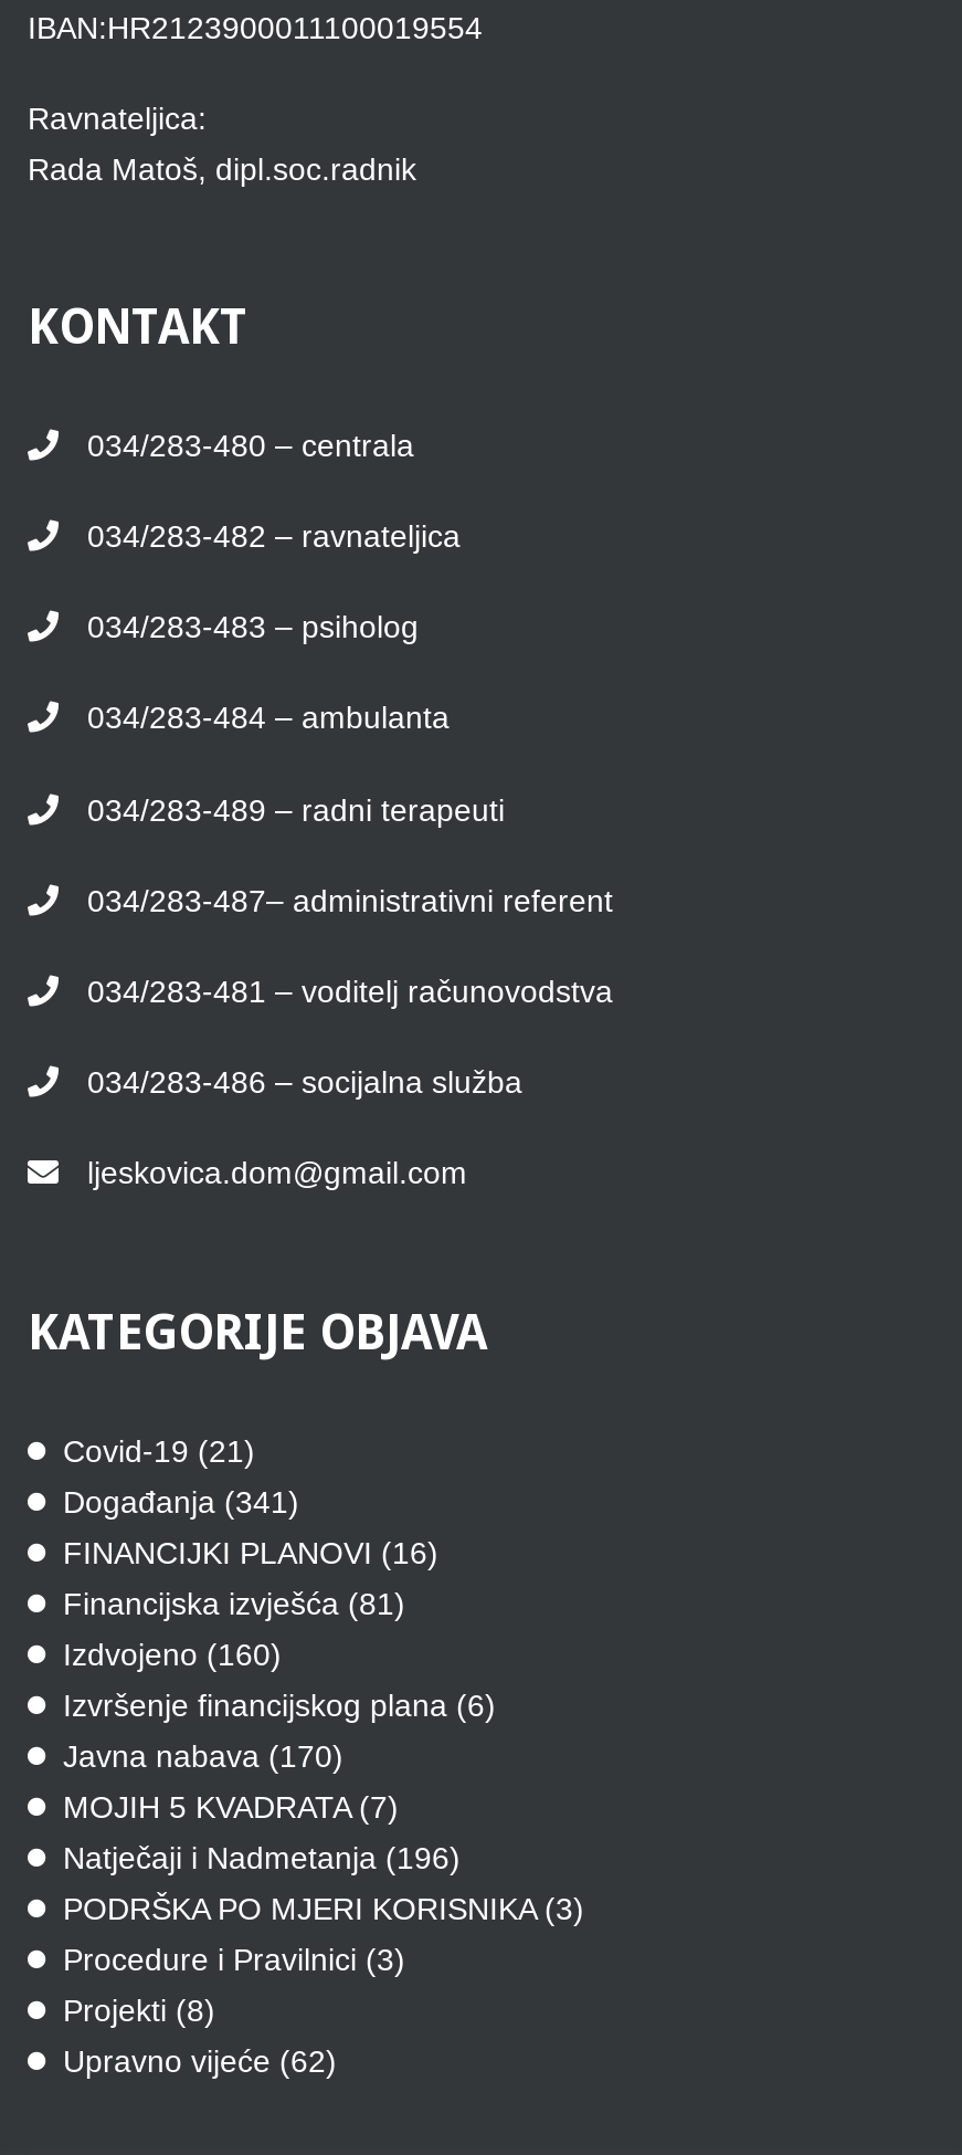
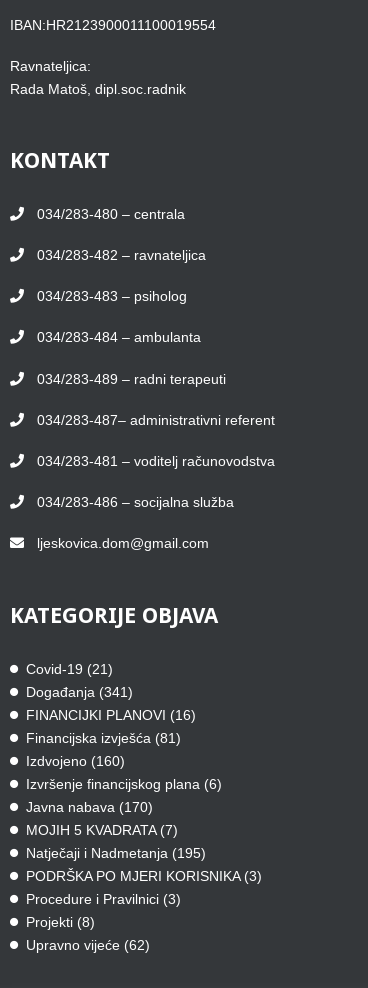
[63,1839,461,1875] Natječaji i Nadmetanja (196) -> [26,845,206,861] Natječaji i Nadmetanja (195)

